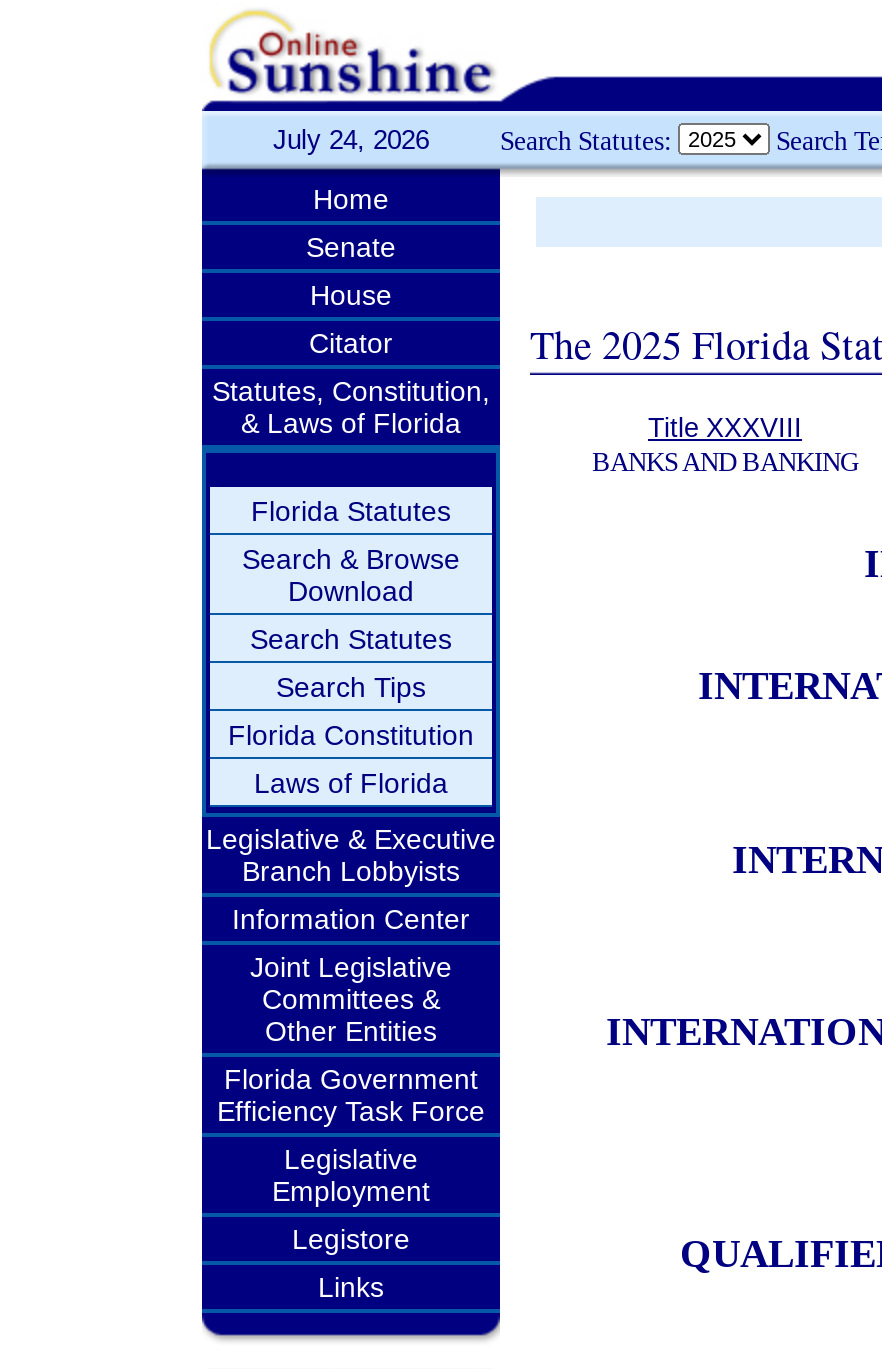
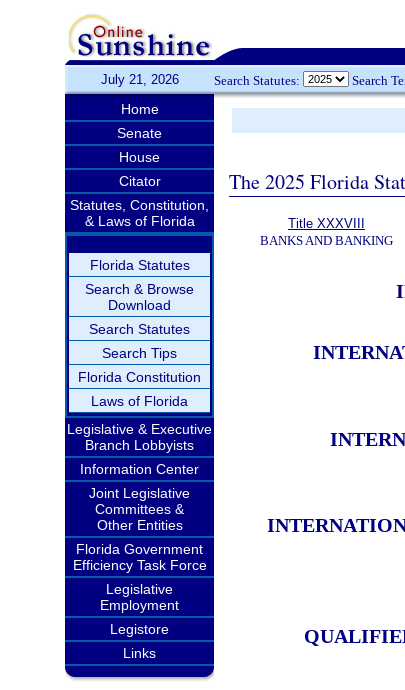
[273,125,429,155] July 24, 2026 -> [100,72,178,87] July 21, 2026

